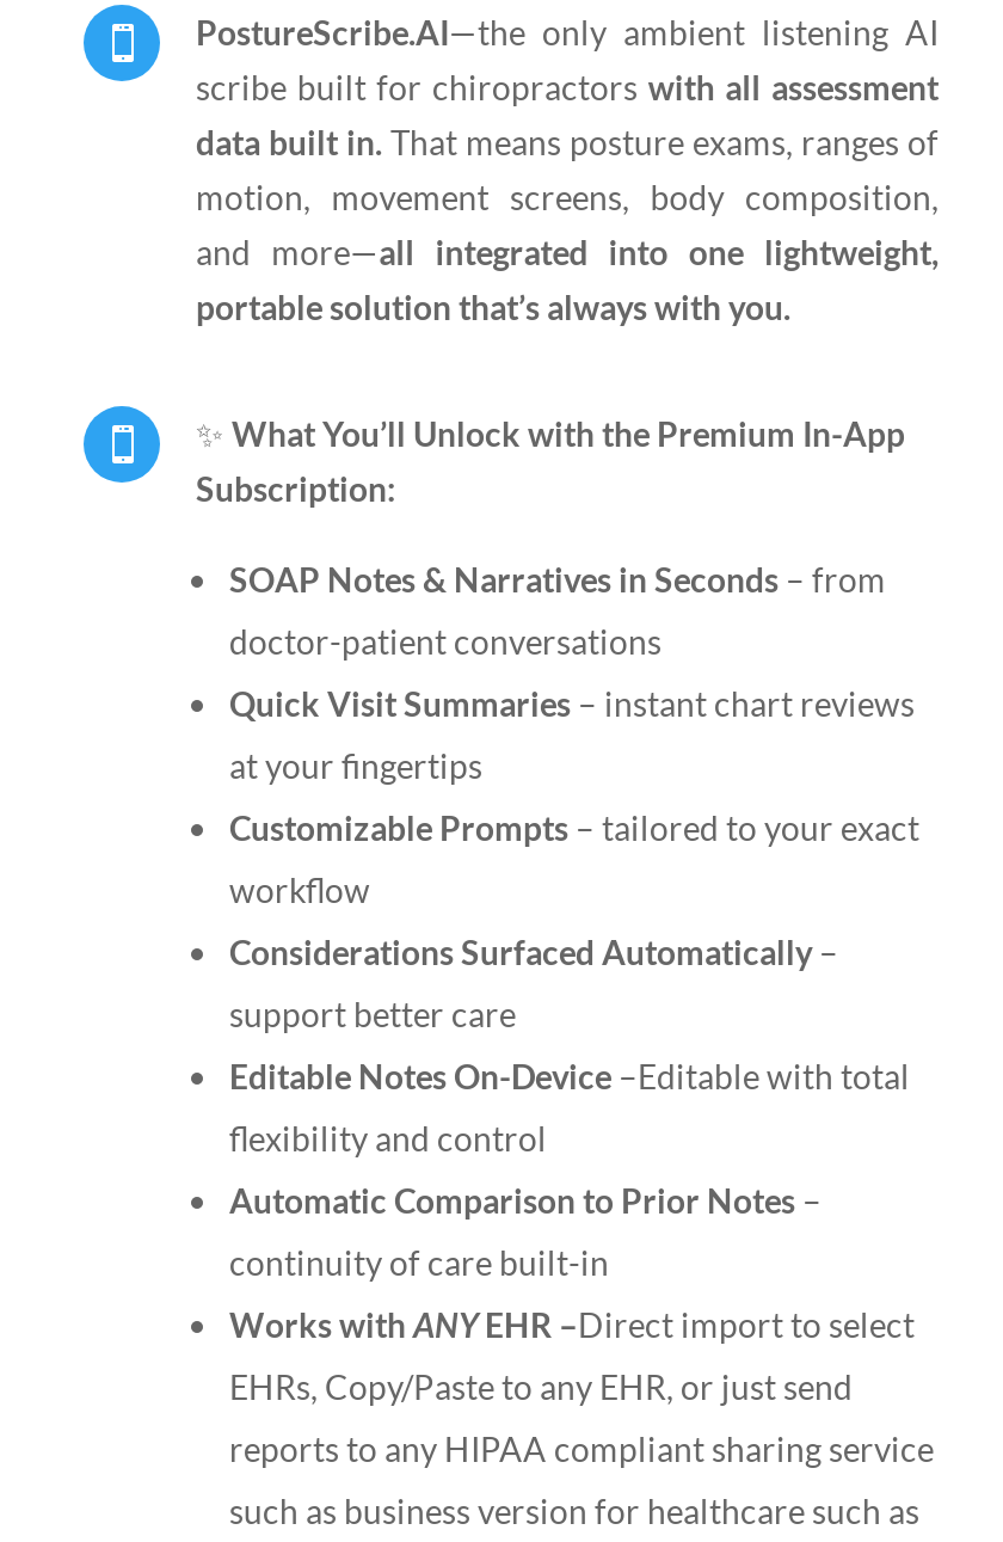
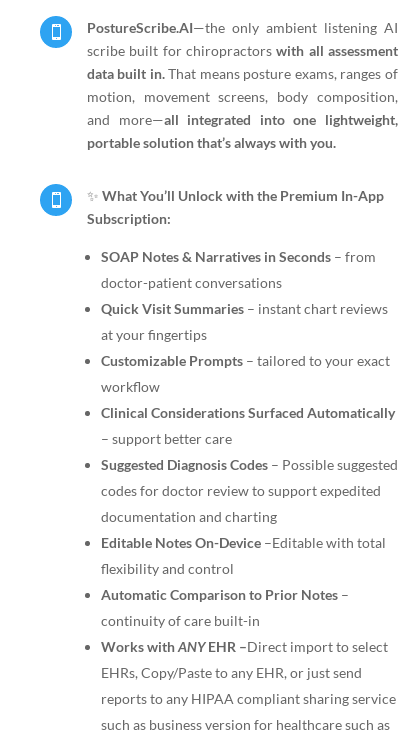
[229,931,838,1034] Considerations Surfaced Automatically – | support better care -> [101,404,398,525] Clinical Considerations Surfaced Automatically | – support better care | Suggested Diagnosis Codes – Possible suggested | codes for doctor review to support expedited | documentation and charting

